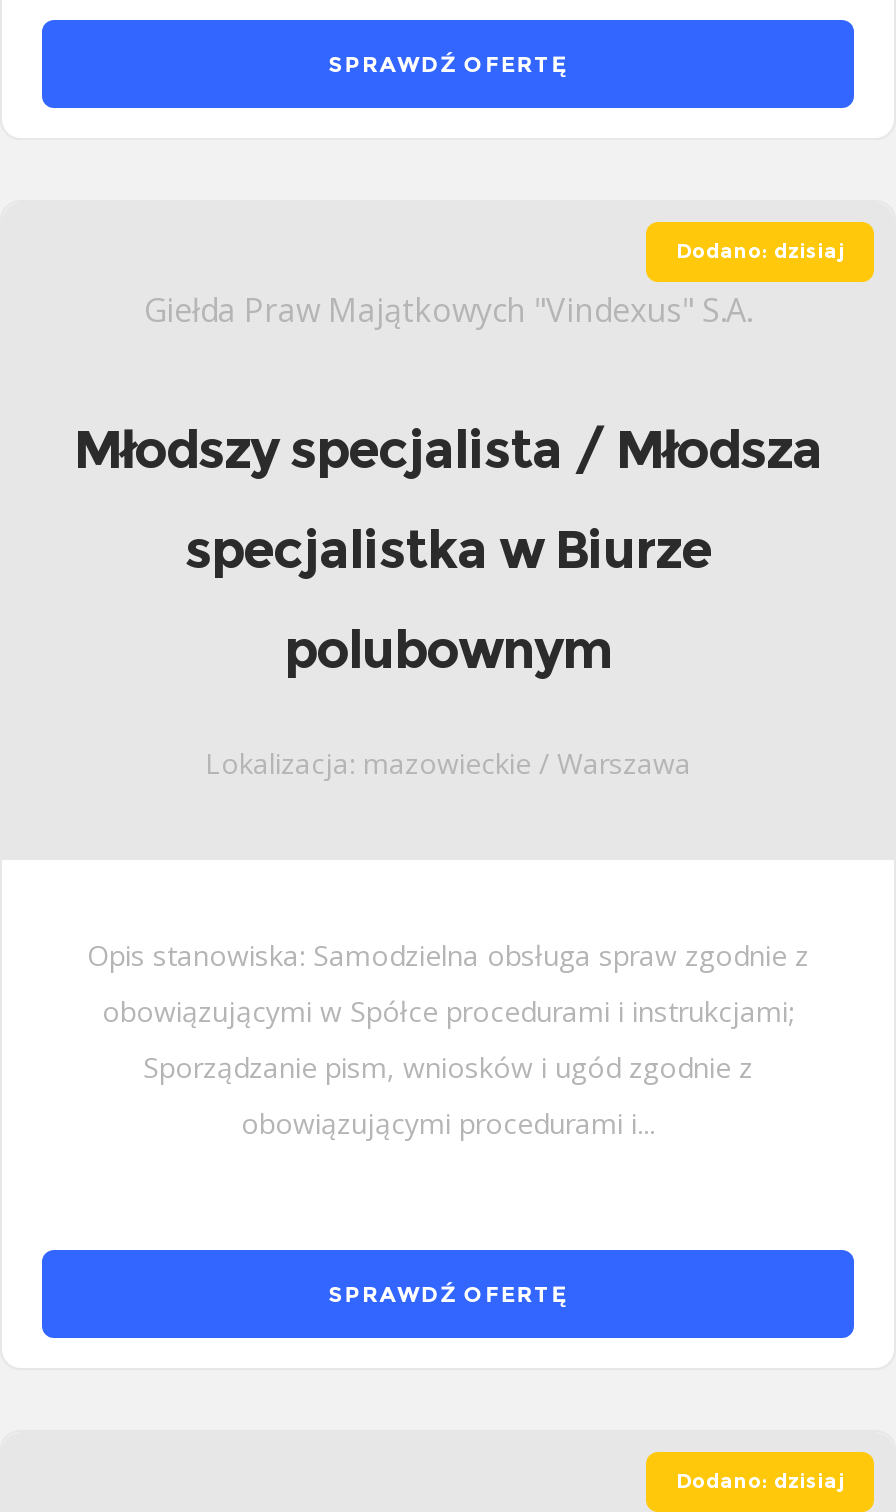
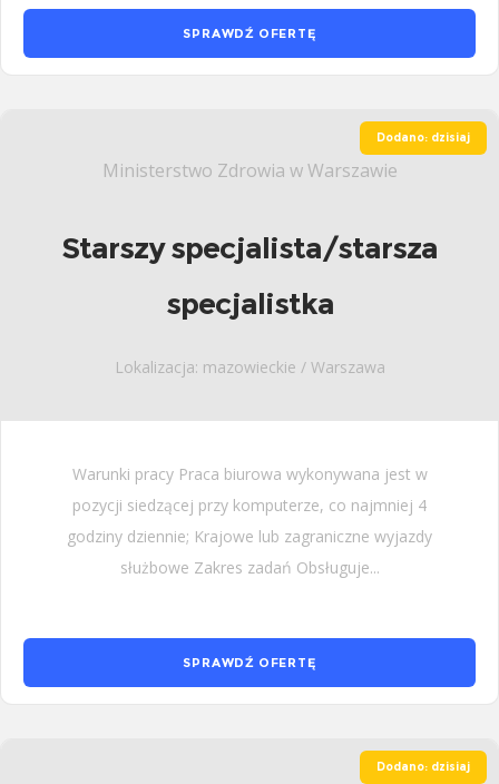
[74,288,822,682] Giełda Praw Majątkowych "Vindexus" S.A. | Młodszy specjalista / Młodsza | specjalistka w Biurze | polubownym -> [61,158,438,322] Ministerstwo Zdrowia w Warszawie | Starszy specjalista/starsza | specjalistka
[87,936,809,974] Opis stanowiska: Samodzielna obsługa spraw zgodnie z -> [72,463,427,485] Warunki pracy Praca biurowa wykonywana jest w
[102,992,794,1030] obowiązującymi w Spółce procedurami i instrukcjami; -> [72,495,427,516] pozycji siedzącej przy komputerze, co najmniej 4
[143,1048,753,1086] Sporządzanie pism, wniosków i ugód zgodnie z -> [67,526,432,547] godziny dziennie; Krajowe lub zagraniczne wyjazdy
[241,1104,655,1142] obowiązującymi procedurami i... -> [120,557,379,578] służbowe Zakres zadań Obsługuje...

